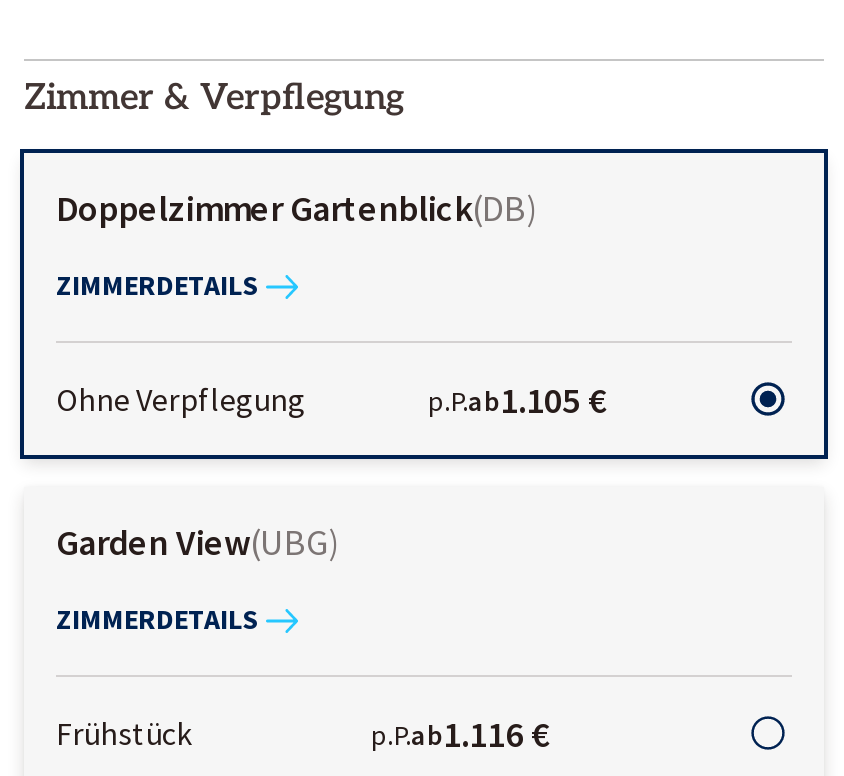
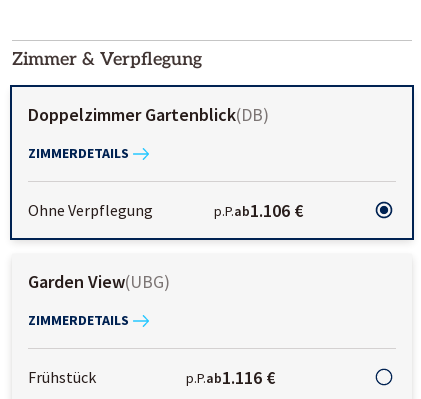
[428,377,606,423] p.P.ab1.105 € -> [214,199,303,222] p.P.ab1.106 €

